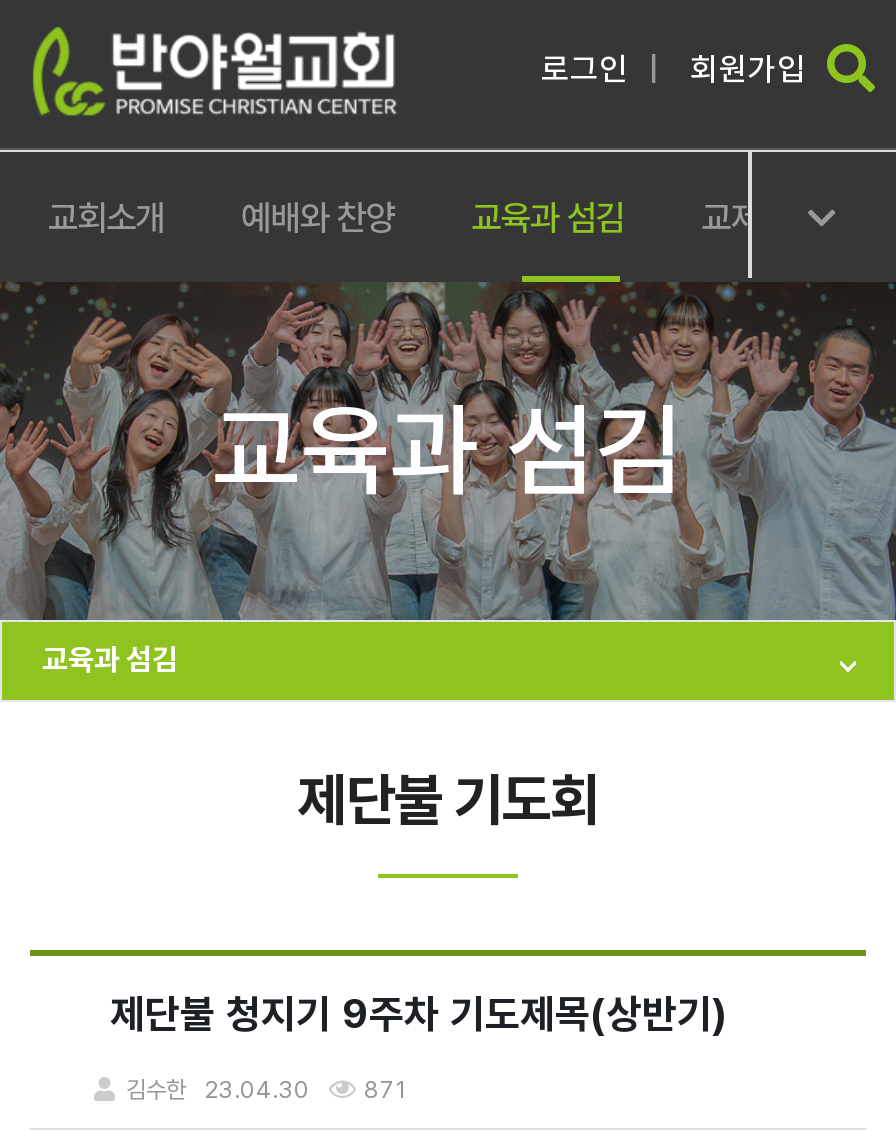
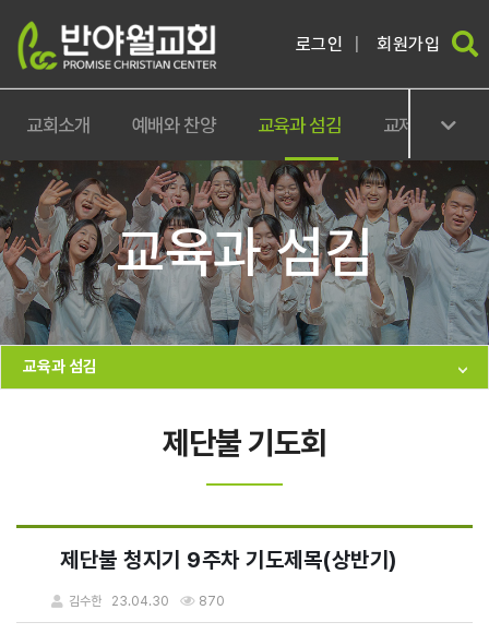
[120,1075,406,1103] 김수한 23.04.30 871 -> [65,593,225,608] 김수한 23.04.30 870

